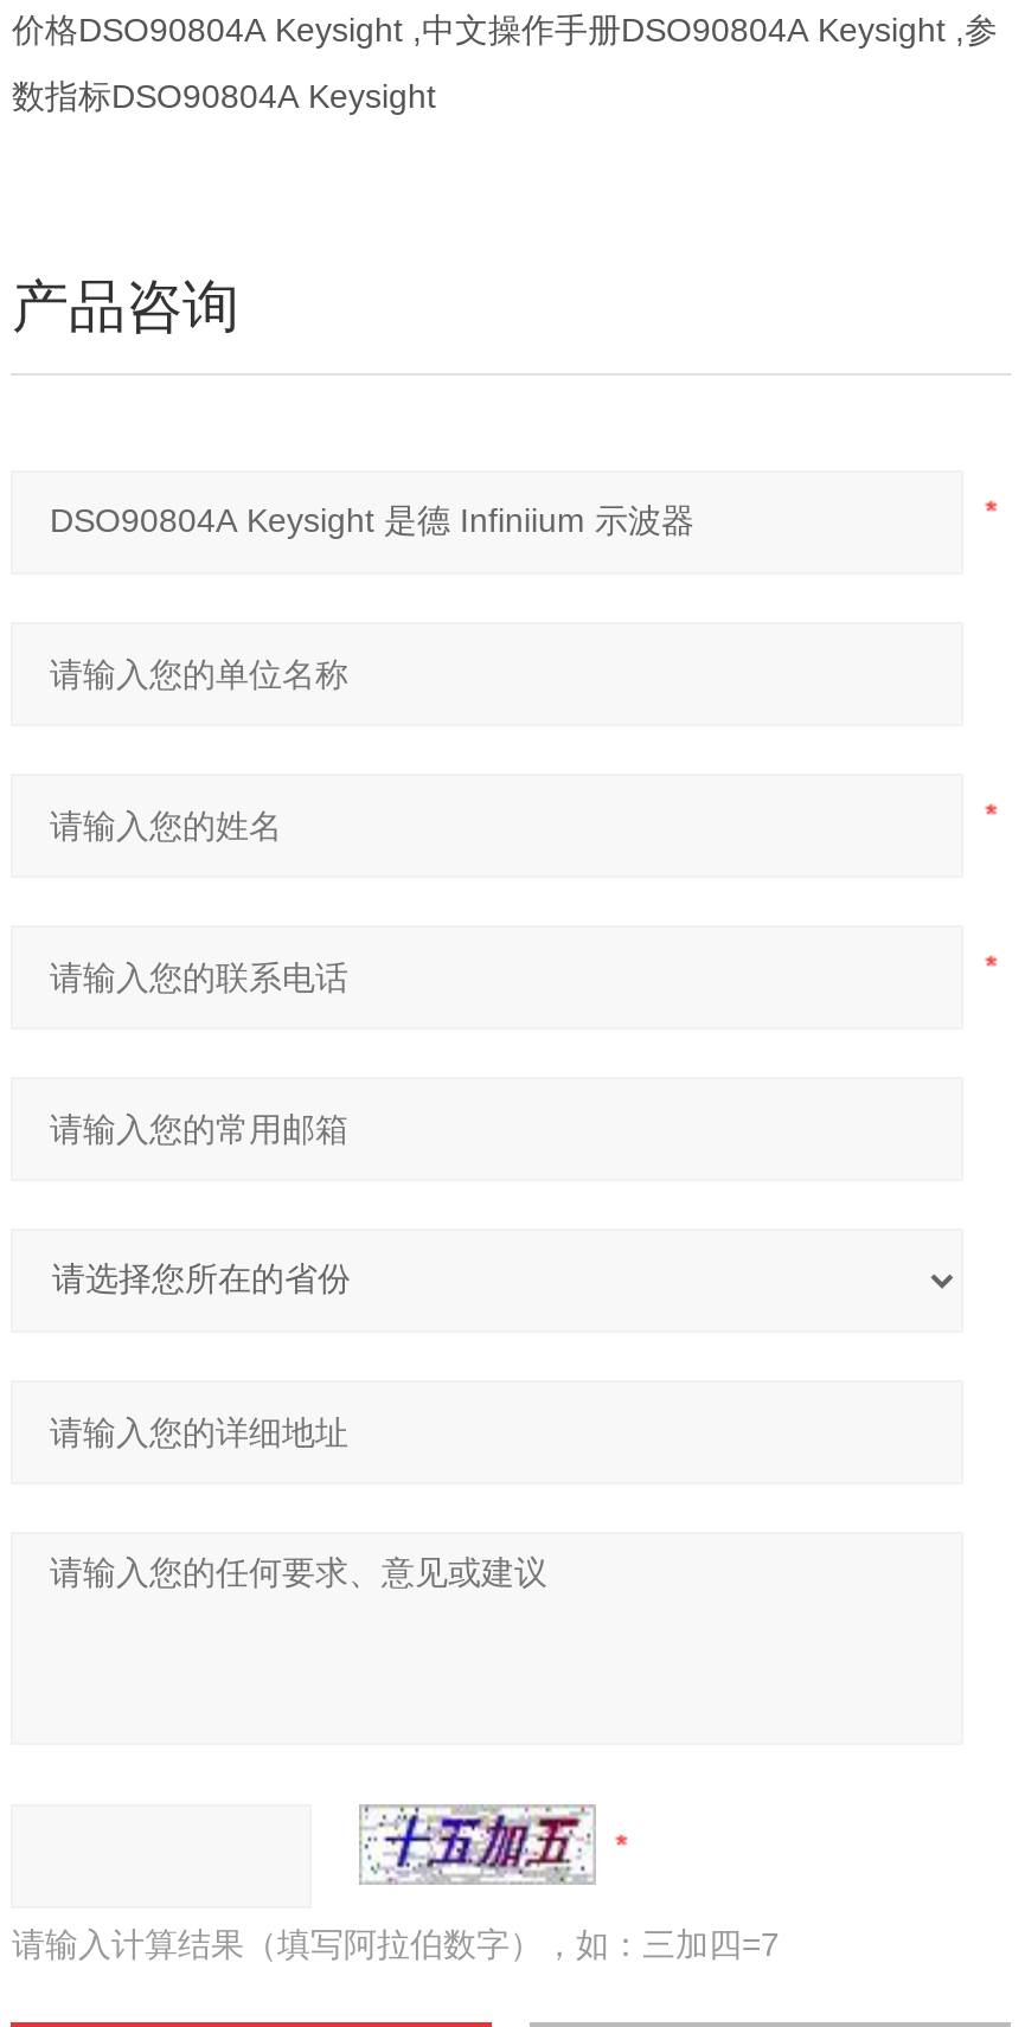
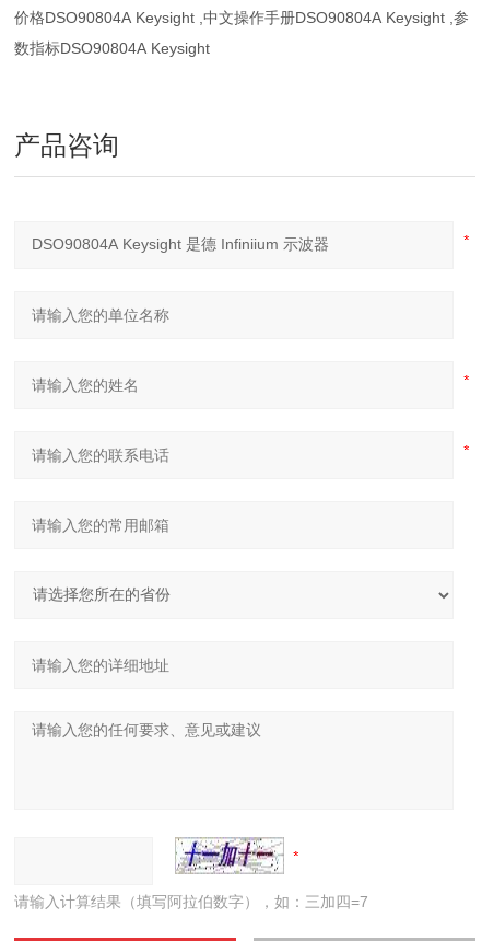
[359,1804,591,1885] [image] -> [176,837,282,874] [image]

